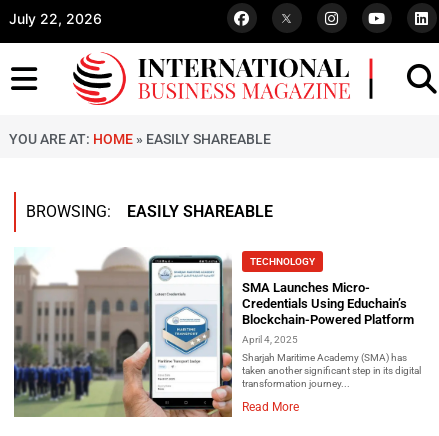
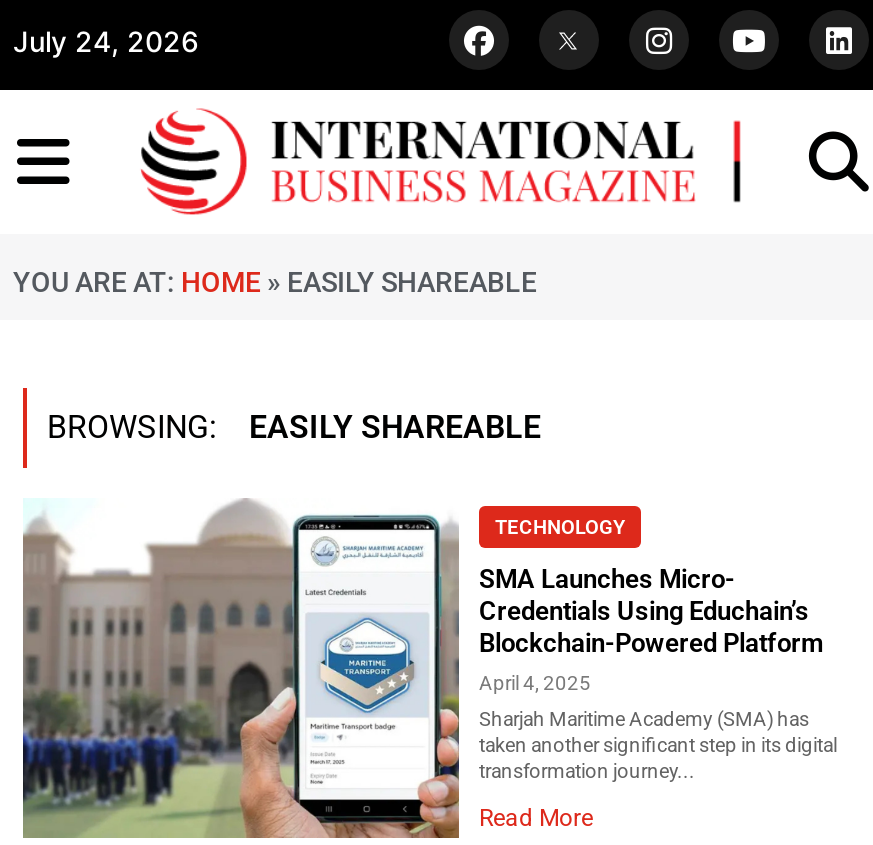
[9,9,102,26] July 22, 2026 -> [13,23,199,57] July 24, 2026

